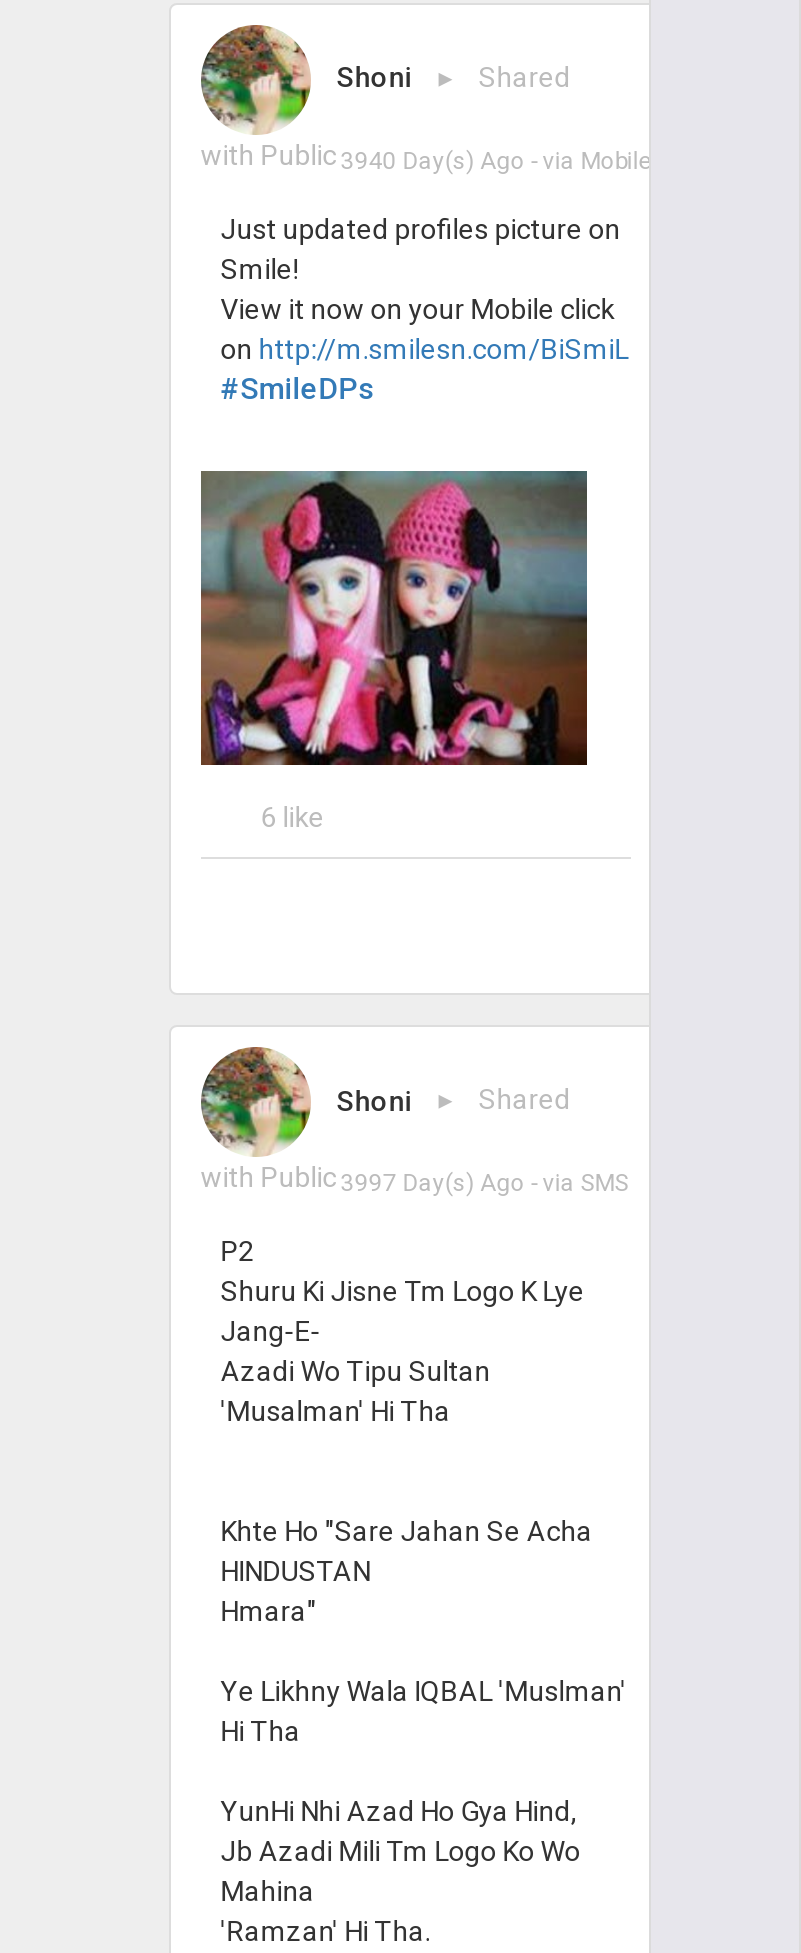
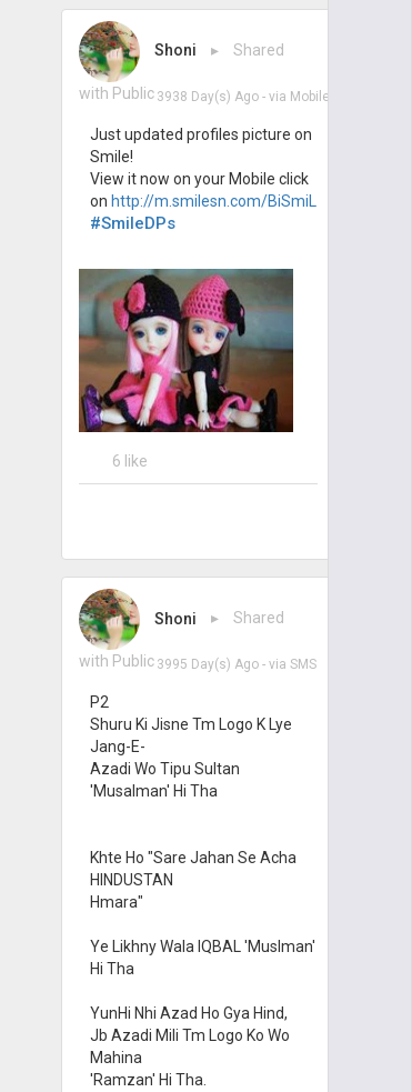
[201,139,653,175] with Public 3940 Day(s) Ago - via Mobile -> [79,85,330,105] with Public 3938 Day(s) Ago - via Mobile
[201,1162,629,1198] with Public 3997 Day(s) Ago - via SMS -> [79,653,316,673] with Public 3995 Day(s) Ago - via SMS

